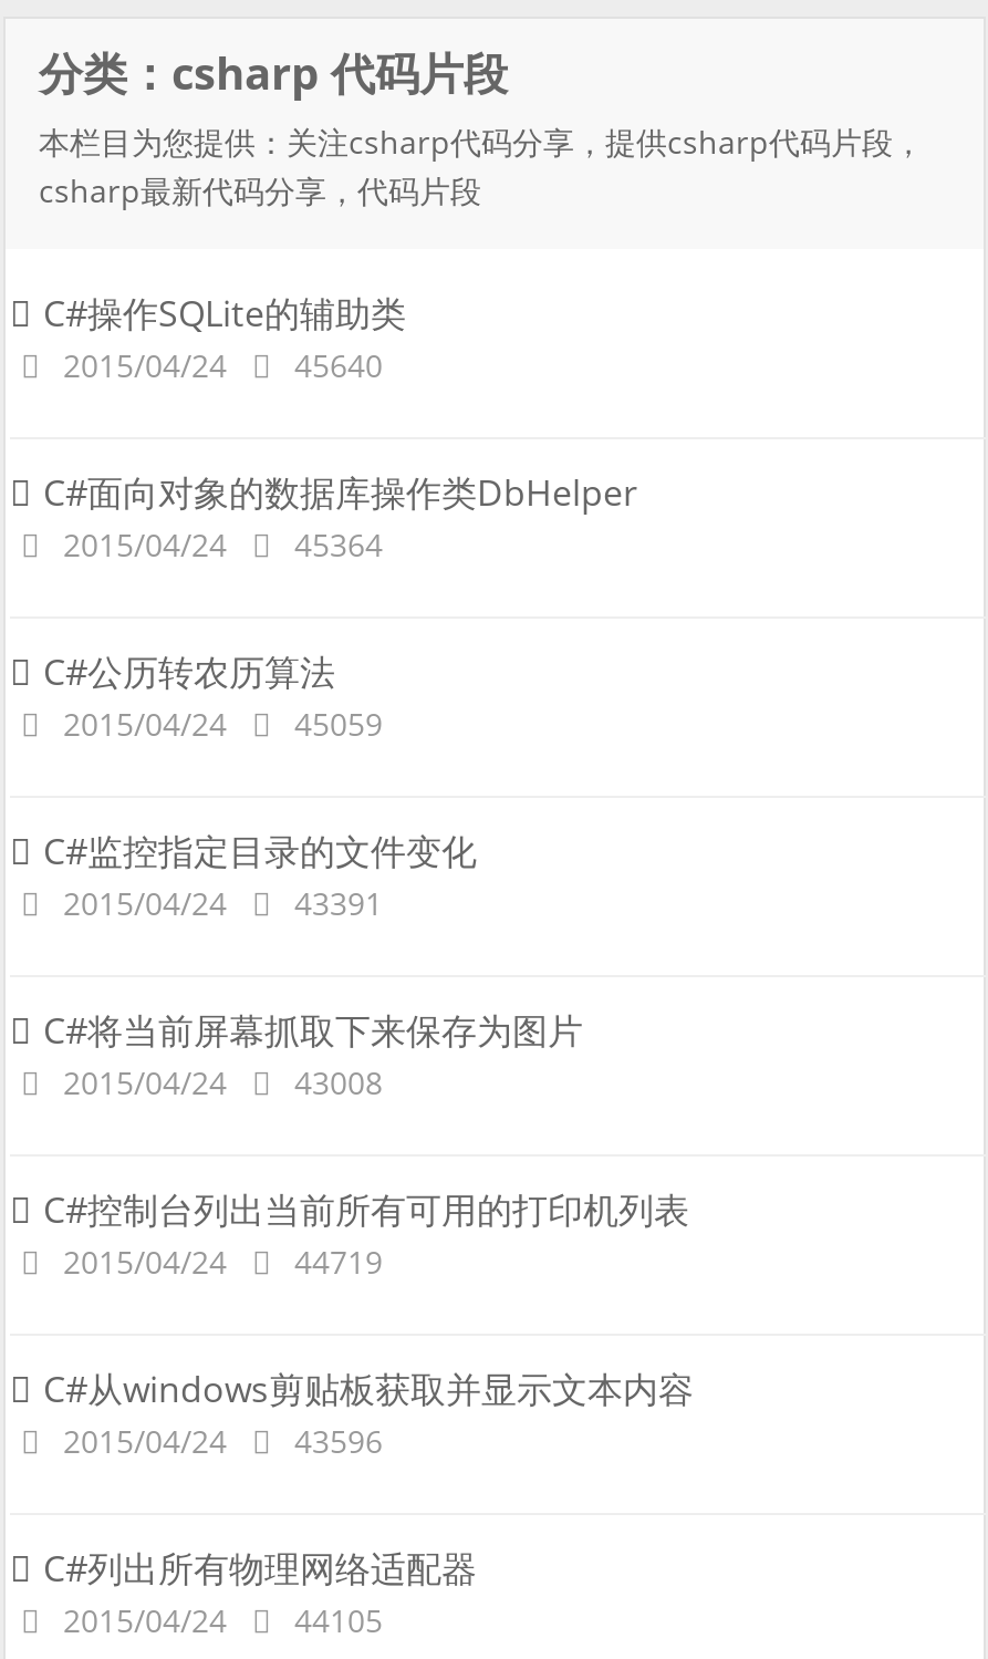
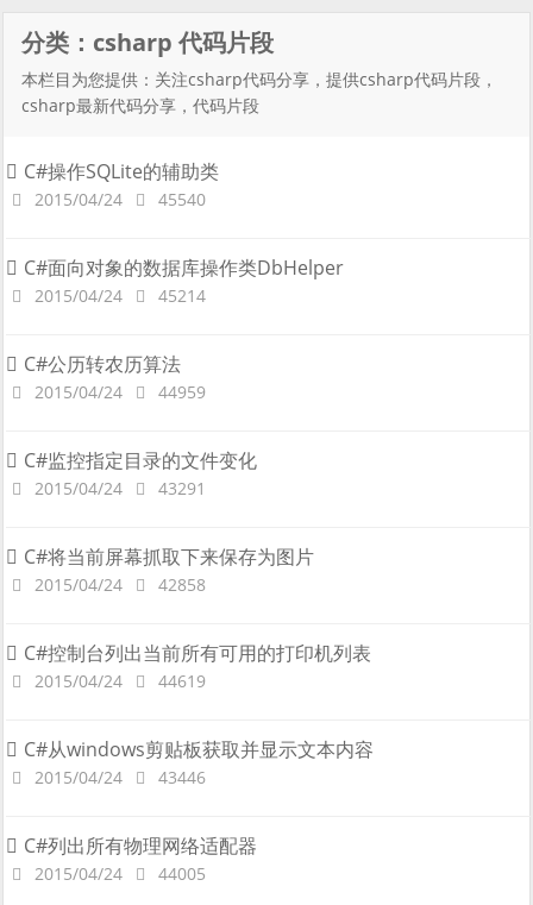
[63,344,383,386] 2015/04/24 45640 -> [35,188,206,210] 2015/04/24 45540
[63,523,383,566] 2015/04/24 45364 -> [35,284,206,307] 2015/04/24 45214
[63,703,383,745] 2015/04/24 45059 -> [35,381,206,403] 2015/04/24 44959
[63,882,383,924] 2015/04/24 43391 -> [35,477,206,499] 2015/04/24 43291
[63,1061,383,1103] 2015/04/24 43008 -> [35,573,206,596] 2015/04/24 42858
[63,1241,383,1283] 2015/04/24 44719 -> [35,670,206,692] 2015/04/24 44619
[63,1420,383,1462] 2015/04/24 43596 -> [35,766,206,788] 2015/04/24 43446
[63,1599,383,1641] 2015/04/24 44105 -> [35,862,206,885] 2015/04/24 44005

